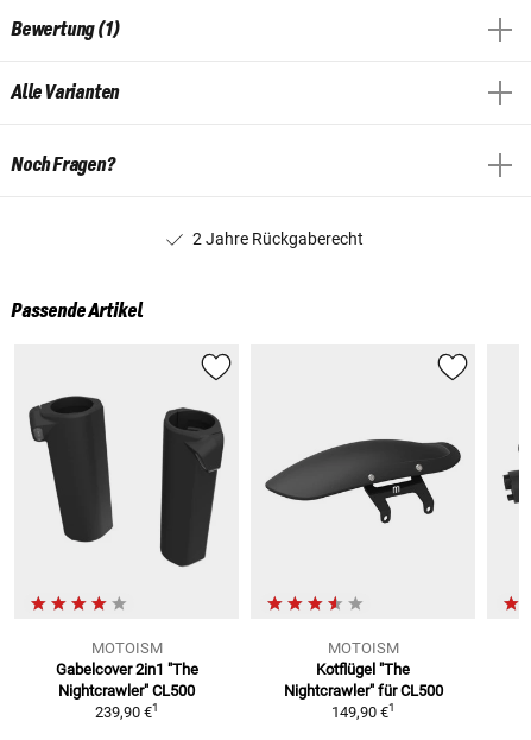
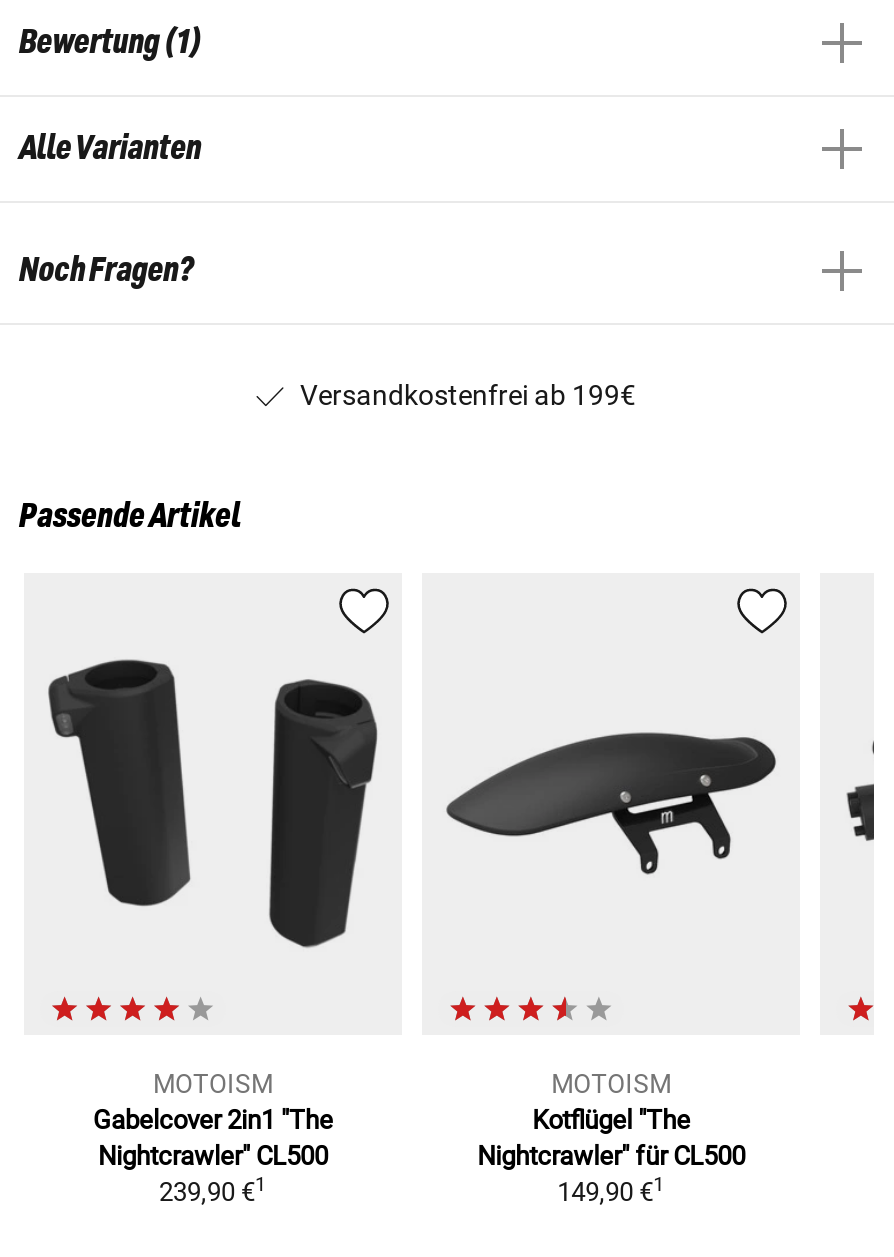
[192,229,364,248] 2 Jahre Rückgaberecht -> [300,379,636,411] Versandkostenfrei ab 199€

